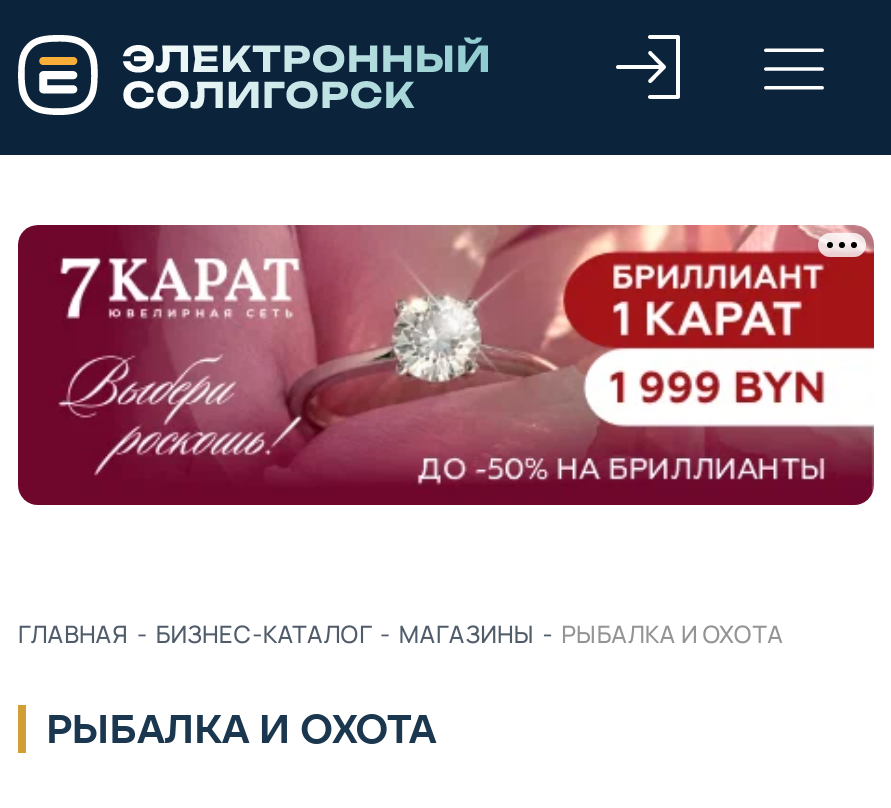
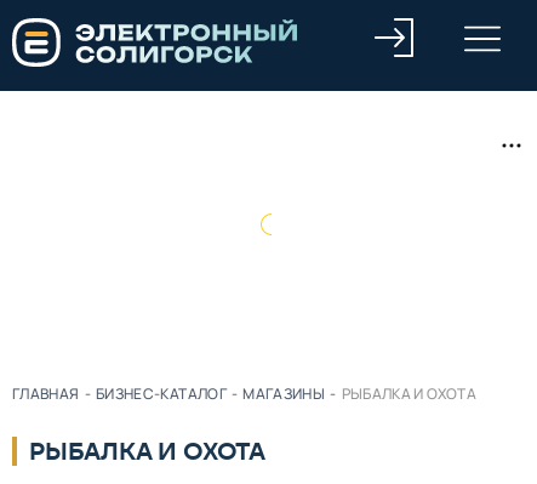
[16,223,876,507] [image] -> none

